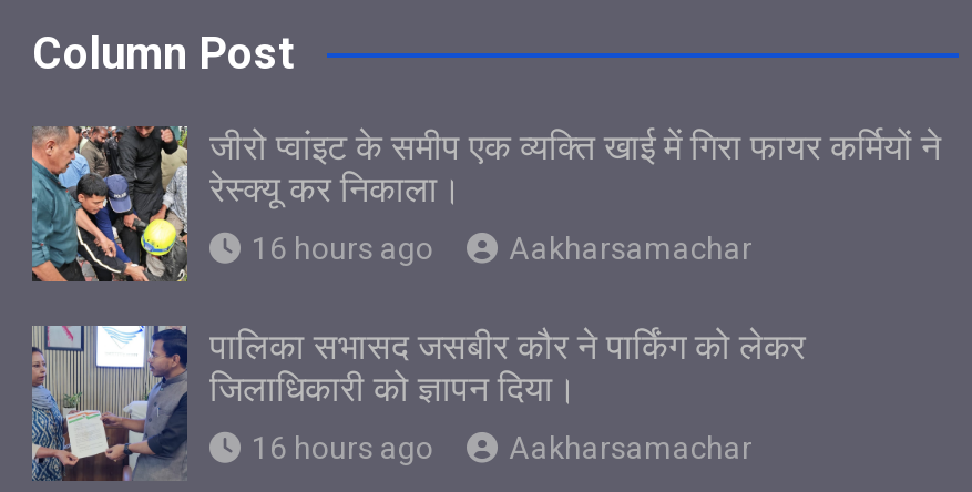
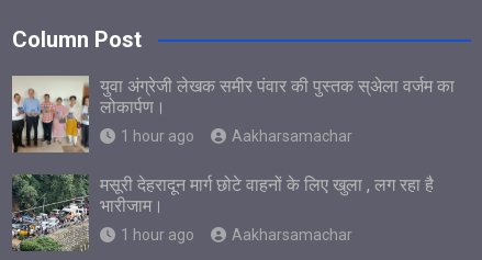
[32,124,941,284] [image] | जीरो प्वांइट के समीप एक व्यक्ति खाई में गिरा फायर कर्मियों ने | रेस्क्यू कर निकाला। -> [11,75,455,154] [image] | युवा अंग्रेजी लेखक समीर पंवार की पुस्तक स्अेला वर्जम का | लोकार्पण।
[252,229,433,265] 16 hours ago -> [121,127,194,144] 1 hour ago
[30,324,806,481] [image] | पालिका सभासद जसबीर कौर ने पार्किंग को लेकर | जिलाधिकारी को ज्ञापन दिया। -> [11,173,434,251] [image] | मसूरी देहरादून मार्ग छोटे वाहनों के लिए खुला , लग रहा है | भारीजाम।
[252,429,433,464] 16 hours ago -> [121,225,194,243] 1 hour ago

